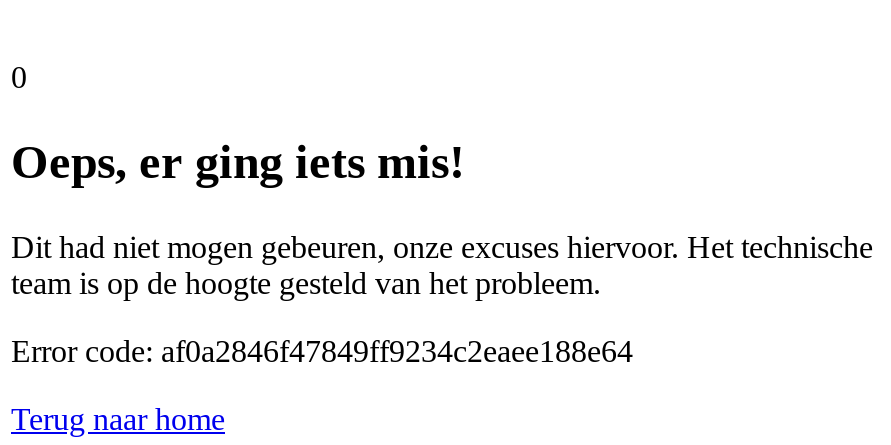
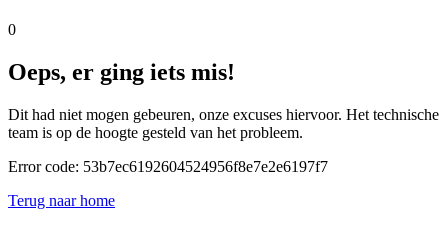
[11,334,633,368] Error code: af0a2846f47849ff9234c2eaee188e64 -> [8,158,328,175] Error code: 53b7ec6192604524956f8e7e2e6197f7

